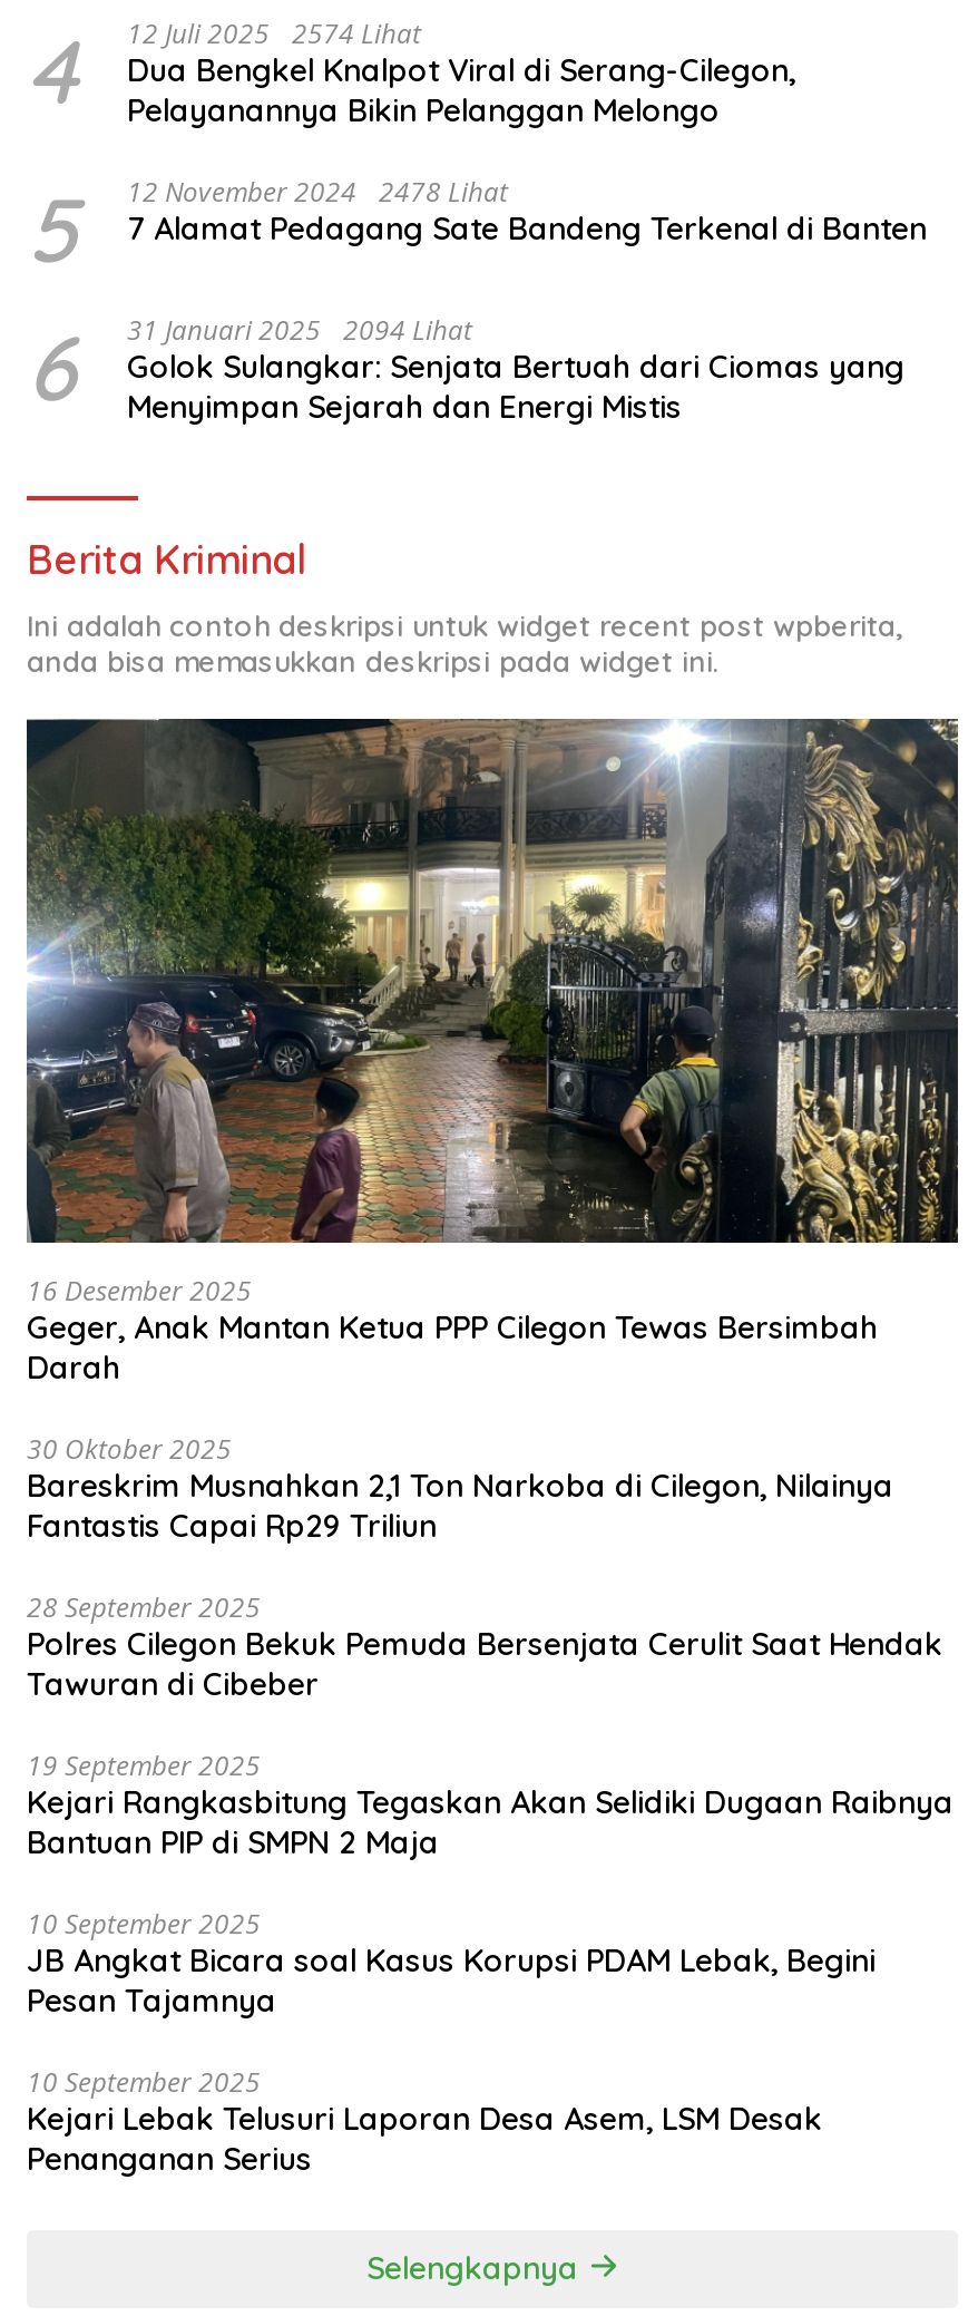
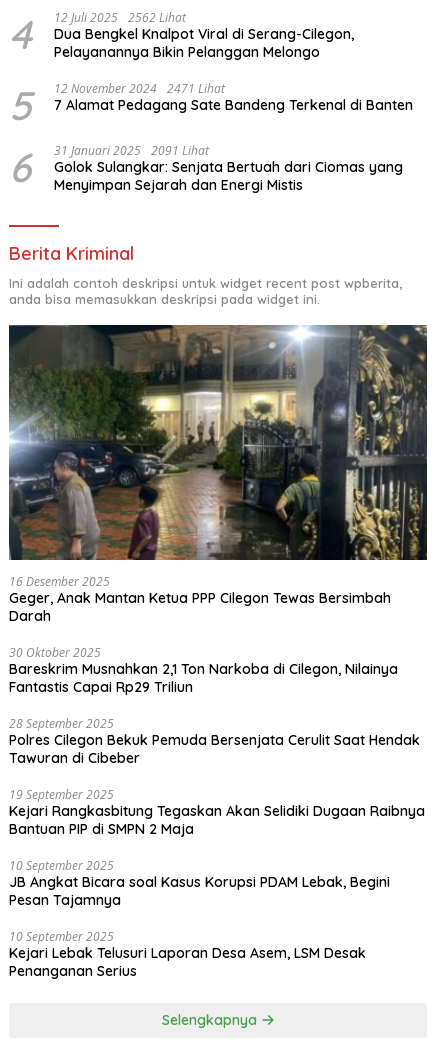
[27,14,795,130] 4 12 Juli 2025 2574 Lihat Dua Bengkel Knalpot Viral di Serang-Cilegon, Pelayanannya Bikin Pelanggan Melongo -> [9,9,354,61] 4 12 Juli 2025 2562 Lihat Dua Bengkel Knalpot Viral di Serang-Cilegon, Pelayanannya Bikin Pelanggan Melongo
[127,172,508,210] 12 November 2024 2478 Lihat -> [54,80,225,97] 12 November 2024 2471 Lihat
[127,310,472,348] 31 Januari 2025 2094 Lihat -> [54,142,209,159] 31 Januari 2025 2091 Lihat

